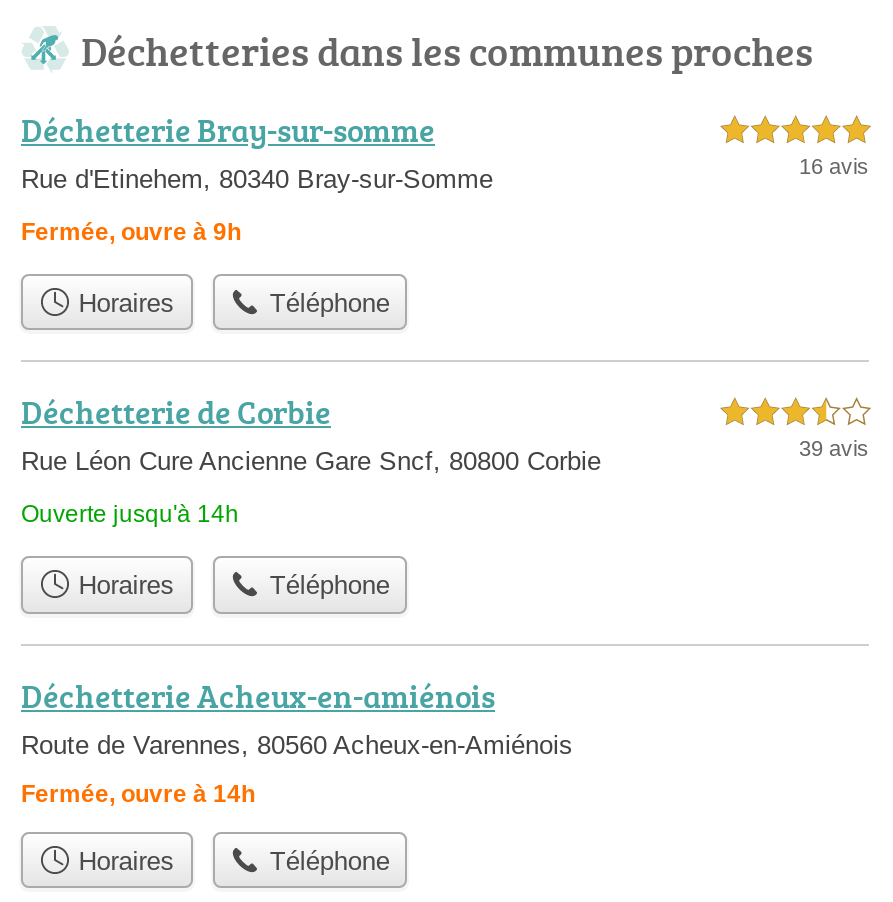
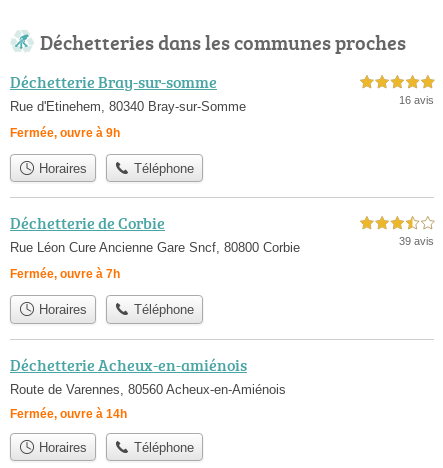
[21,500,239,528] Ouverte jusqu'à 14h -> [10,267,120,281] Fermée, ouvre à 7h

